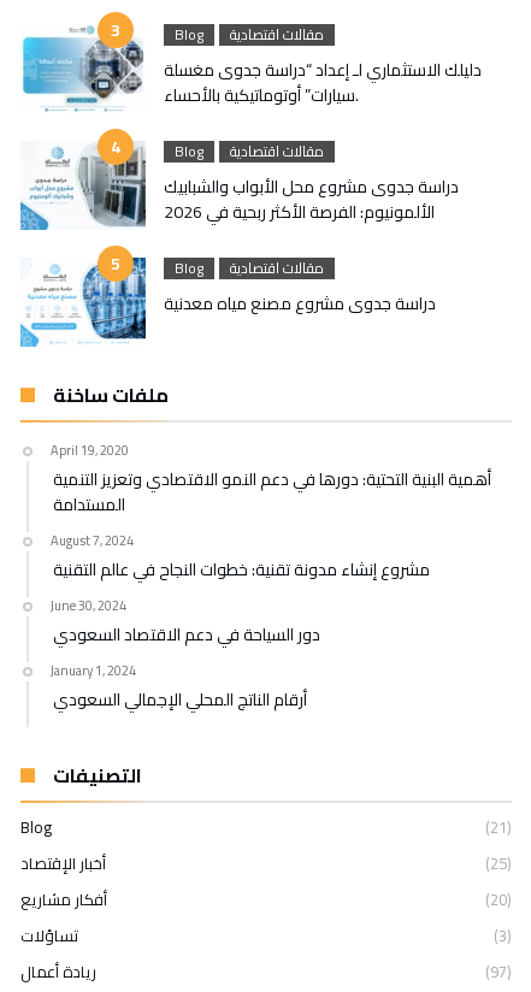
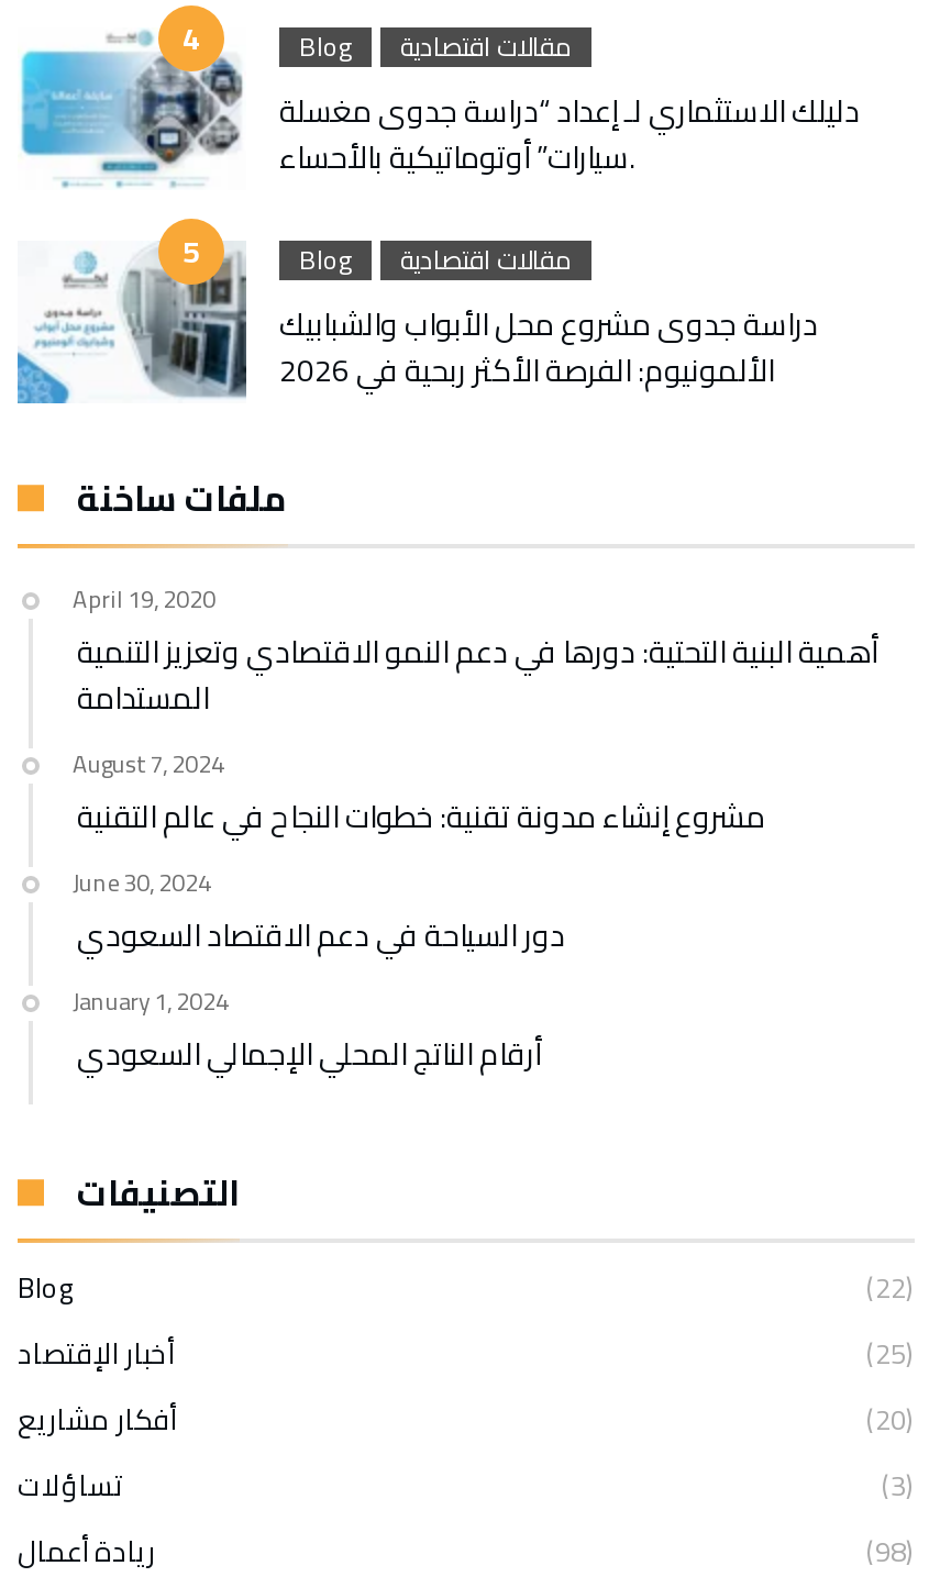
[19,244,436,348] [image] | Blog | مقالات اقتصادية | دراسة جدوى مشروع مصنع مياه معدنية -> none
[485,813,512,842] (21) -> [866,1261,915,1313] (22)
[485,957,512,986] (97) -> [866,1524,915,1577] (98)

